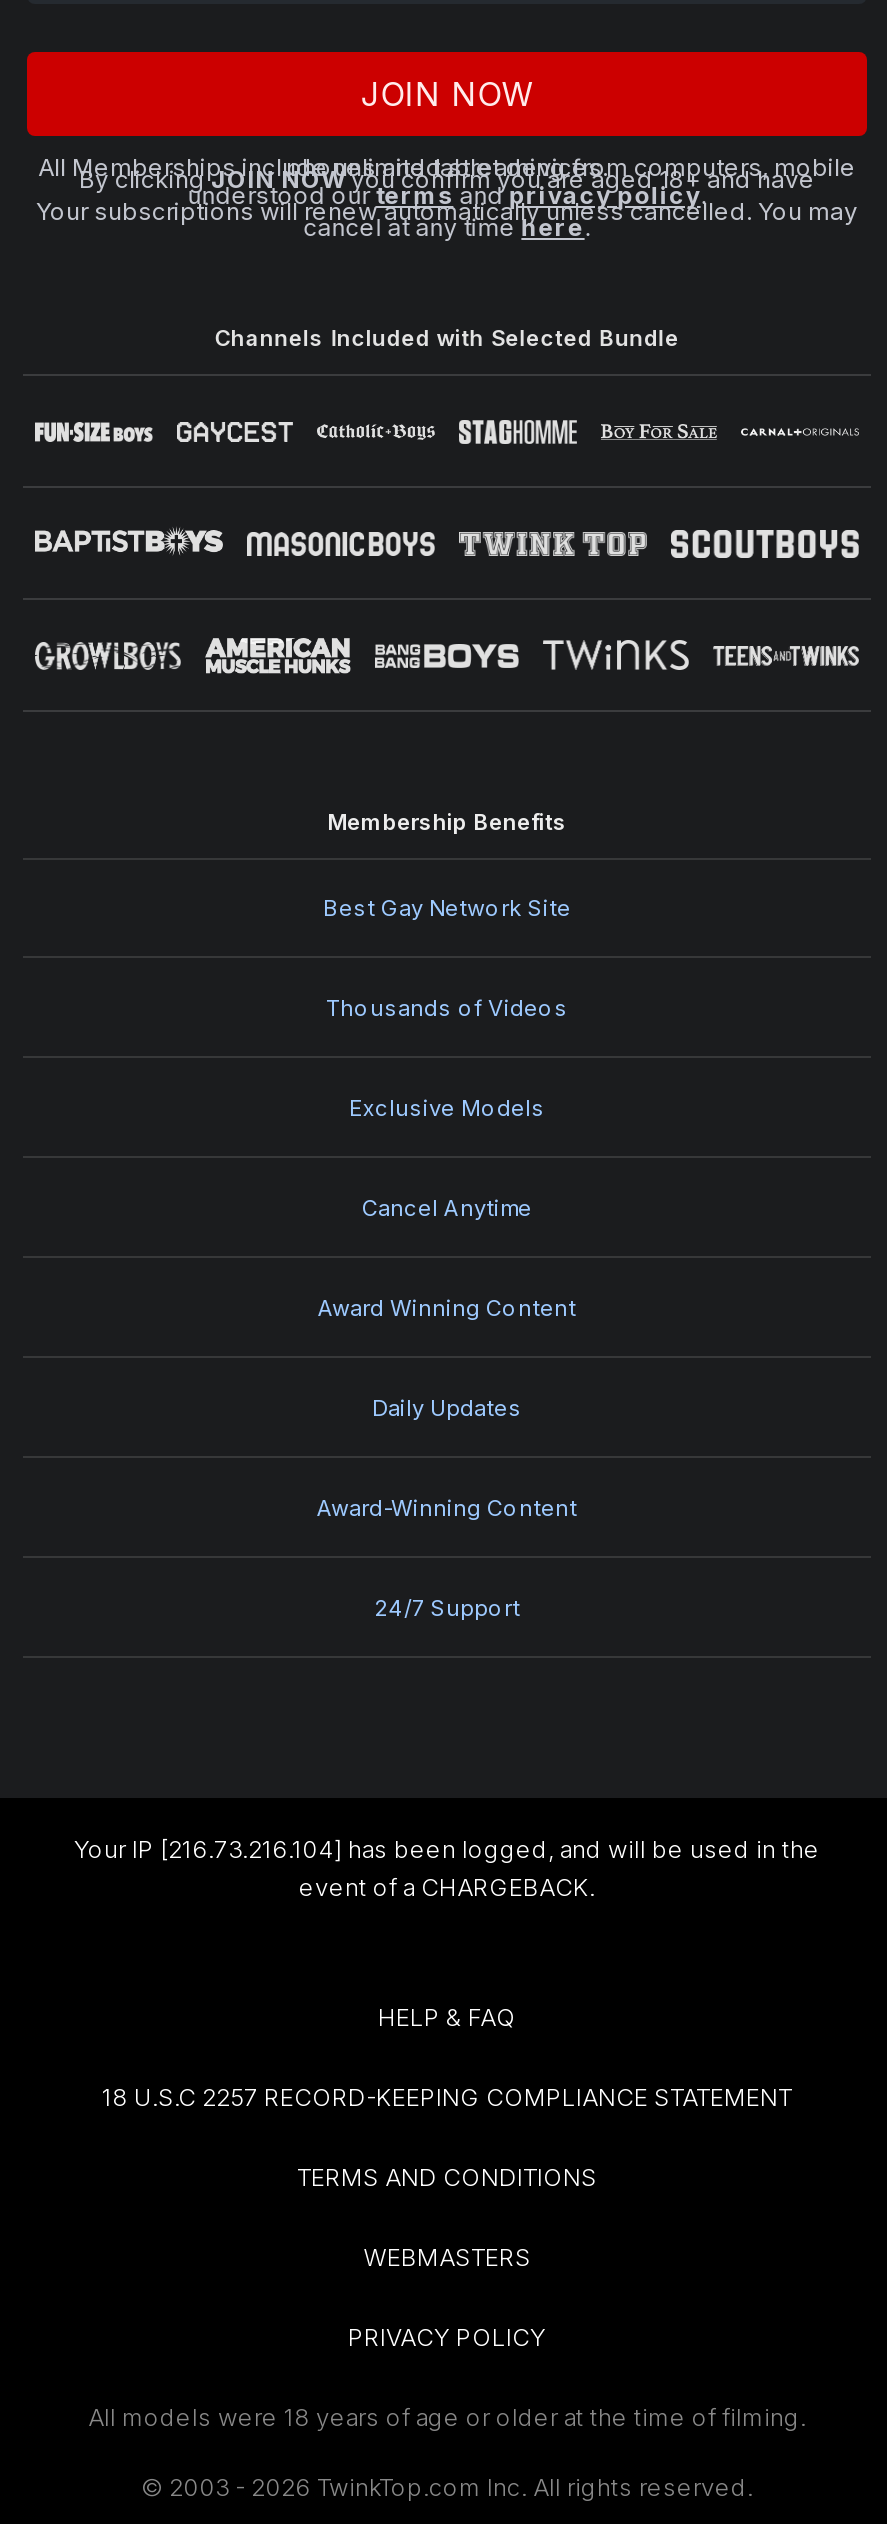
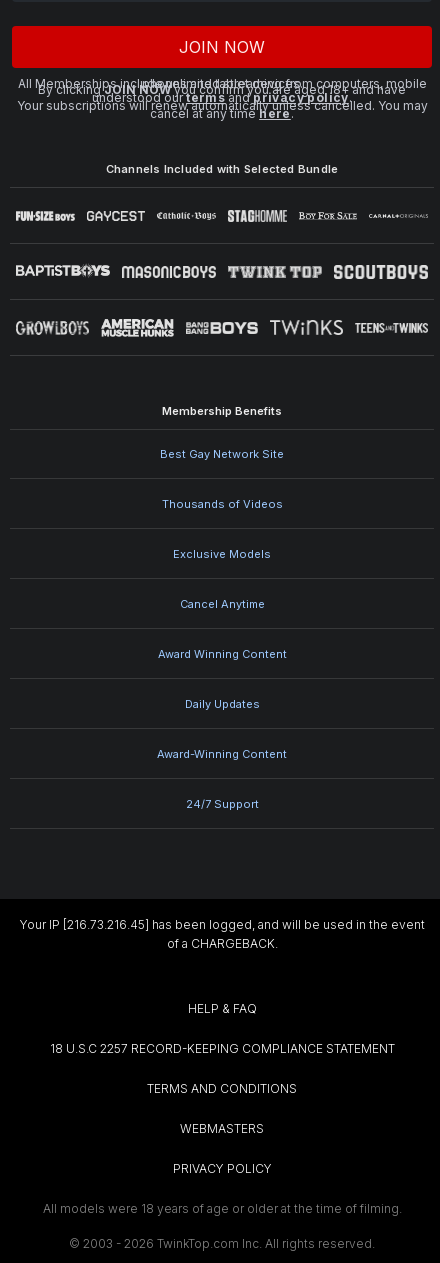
[74,1835,820,1903] Your IP [216.73.216.104] has been logged, and will be used in the | event of a CHARGEBACK. -> [19,917,424,951] Your IP [216.73.216.45] has been logged, and will be used in the event | of a CHARGEBACK.

